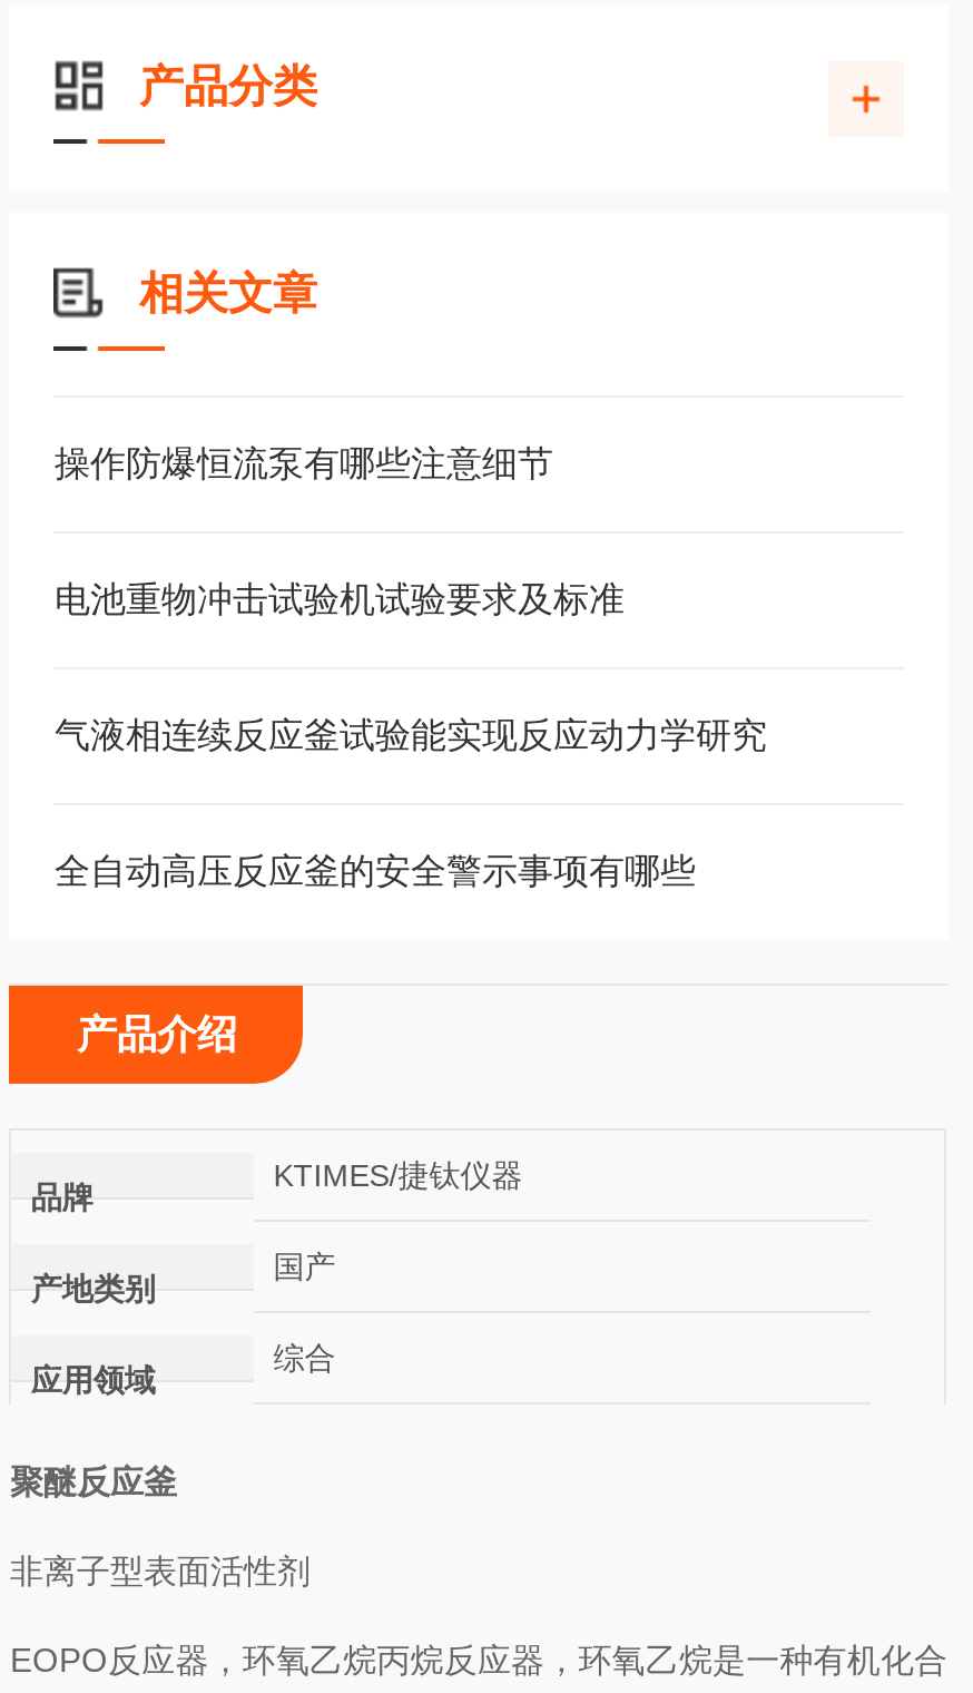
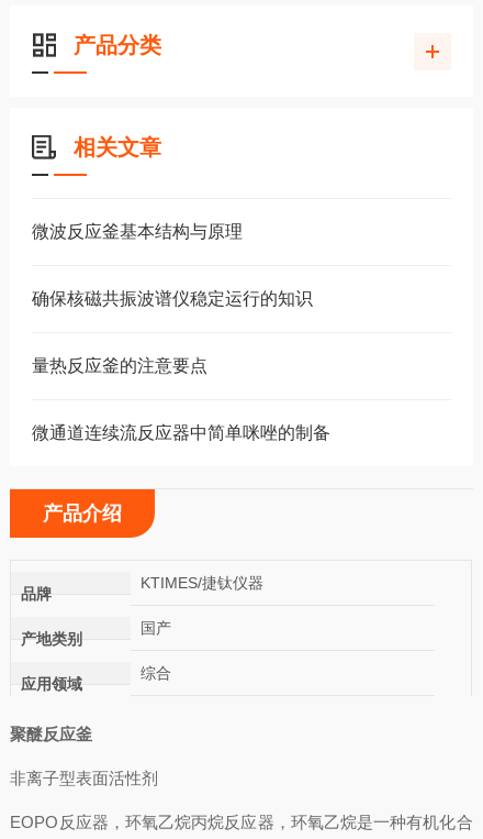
[54,444,553,482] 操作防爆恒流泵有哪些注意细节 -> [32,222,243,241] 微波反应釜基本结构与原理
[54,580,624,618] 电池重物冲击试验机试验要求及标准 -> [32,289,313,308] 确保核磁共振波谱仪稳定运行的知识
[54,716,767,754] 气液相连续反应釜试验能实现反应动力学研究 -> [32,356,208,375] 量热反应釜的注意要点
[54,852,696,890] 全自动高压反应釜的安全警示事项有哪些 -> [32,423,331,442] 微通道连续流反应器中简单咪唑的制备

